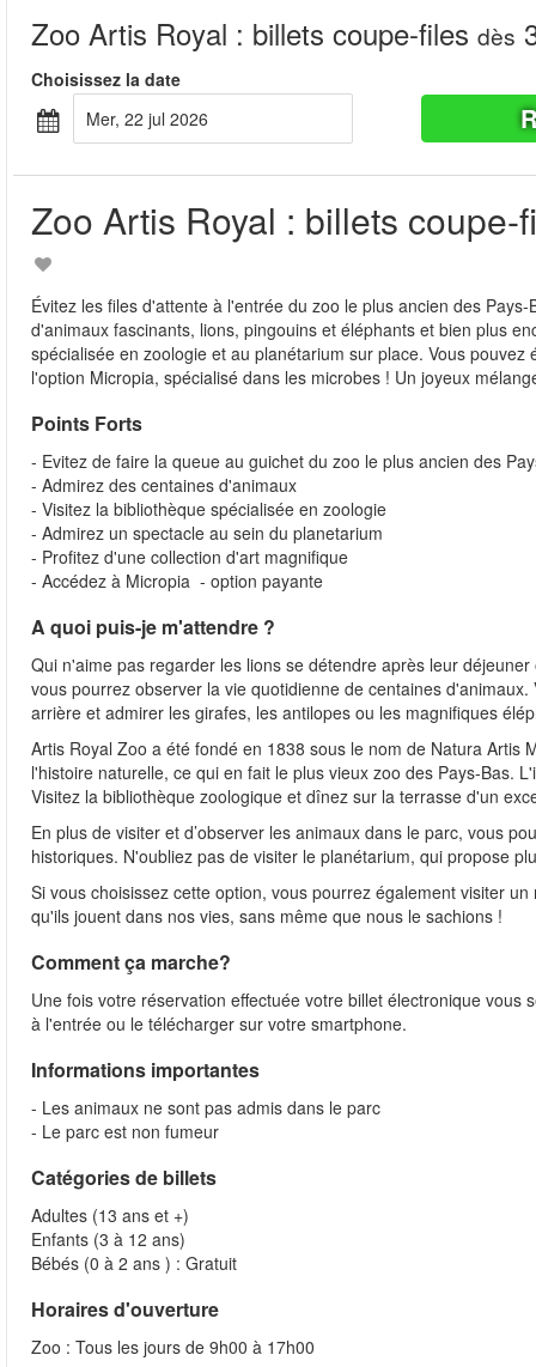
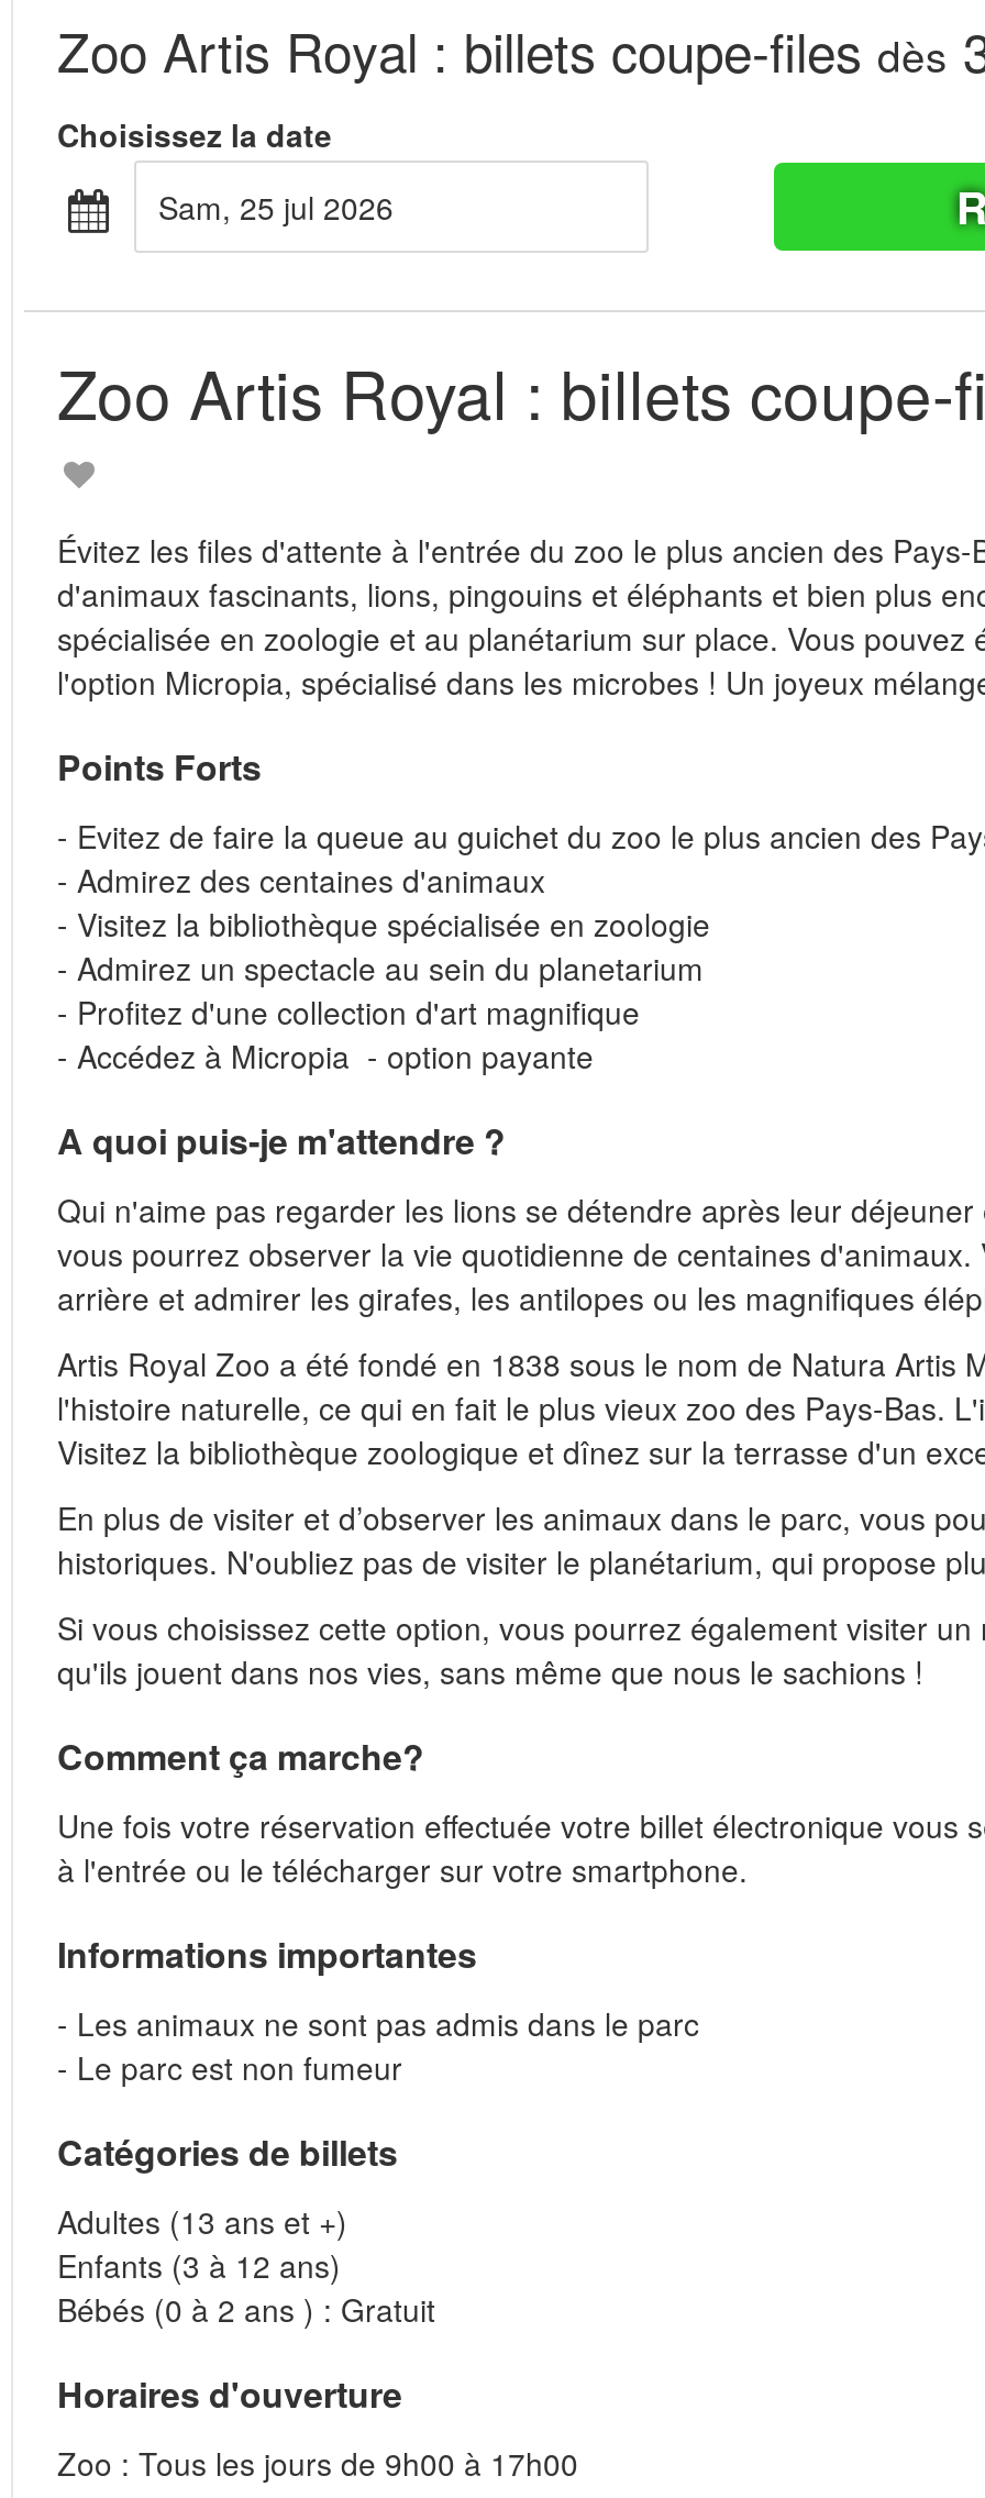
[100,107,208,130] mer, 22 jul 2026 -> [178,185,394,229] sam, 25 jul 2026

